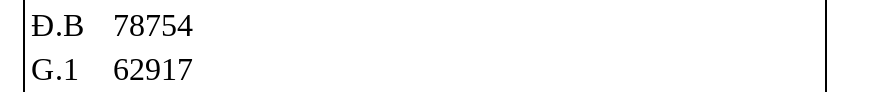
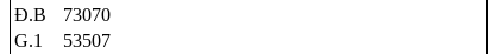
[31,7,193,41] Đ.B 78754 -> [14,4,111,24] Đ.B 73070
[31,51,193,85] G.1 62917 -> [14,30,111,50] G.1 53507

